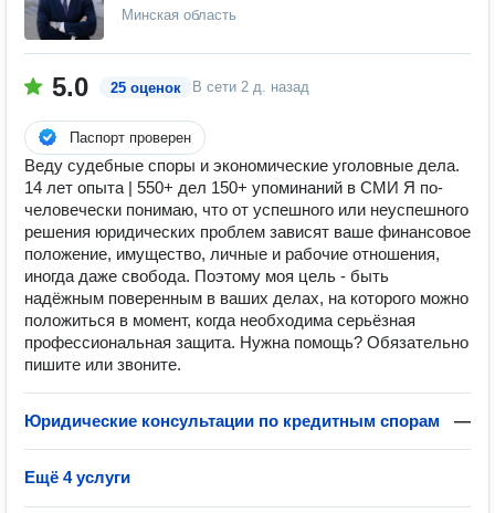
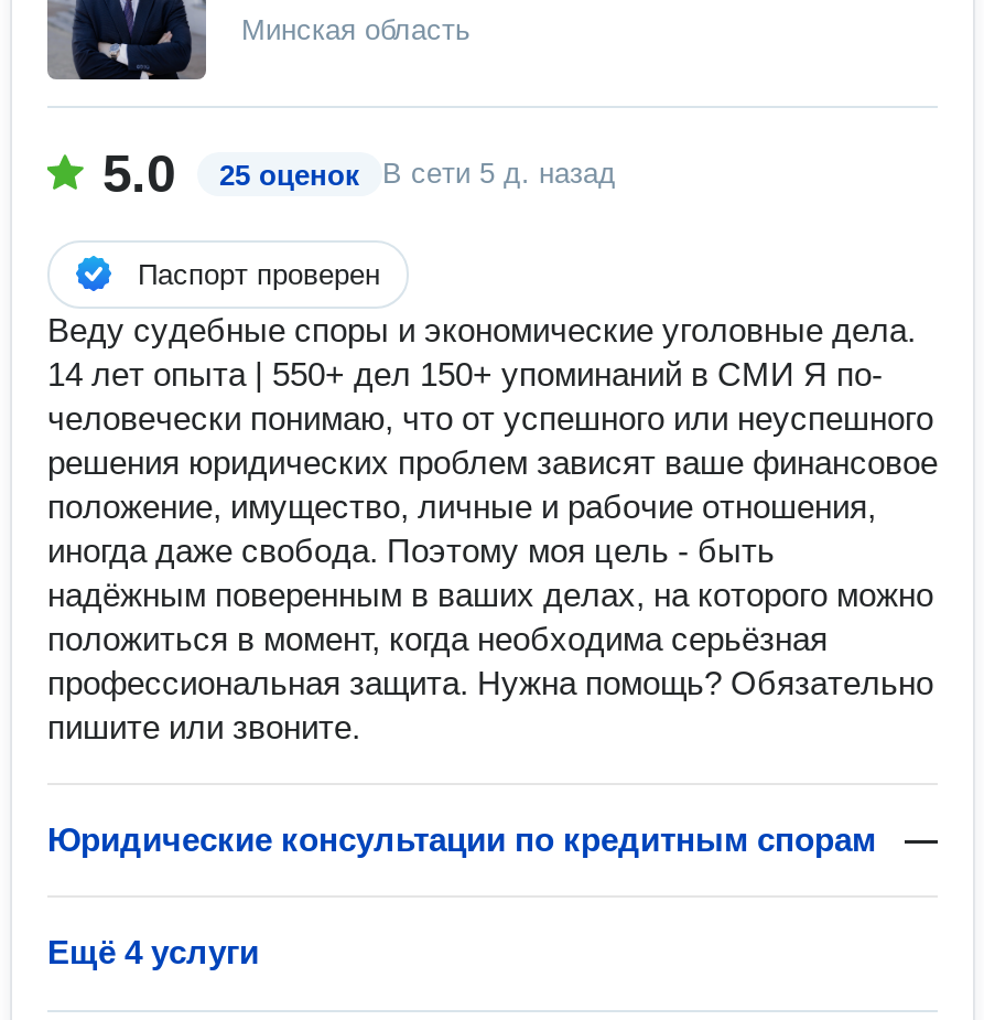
[52,72,309,102] 5.0 25 оценок В сети 2 д. назад -> [102,143,616,203] 5.0 25 оценок В сети 5 д. назад

